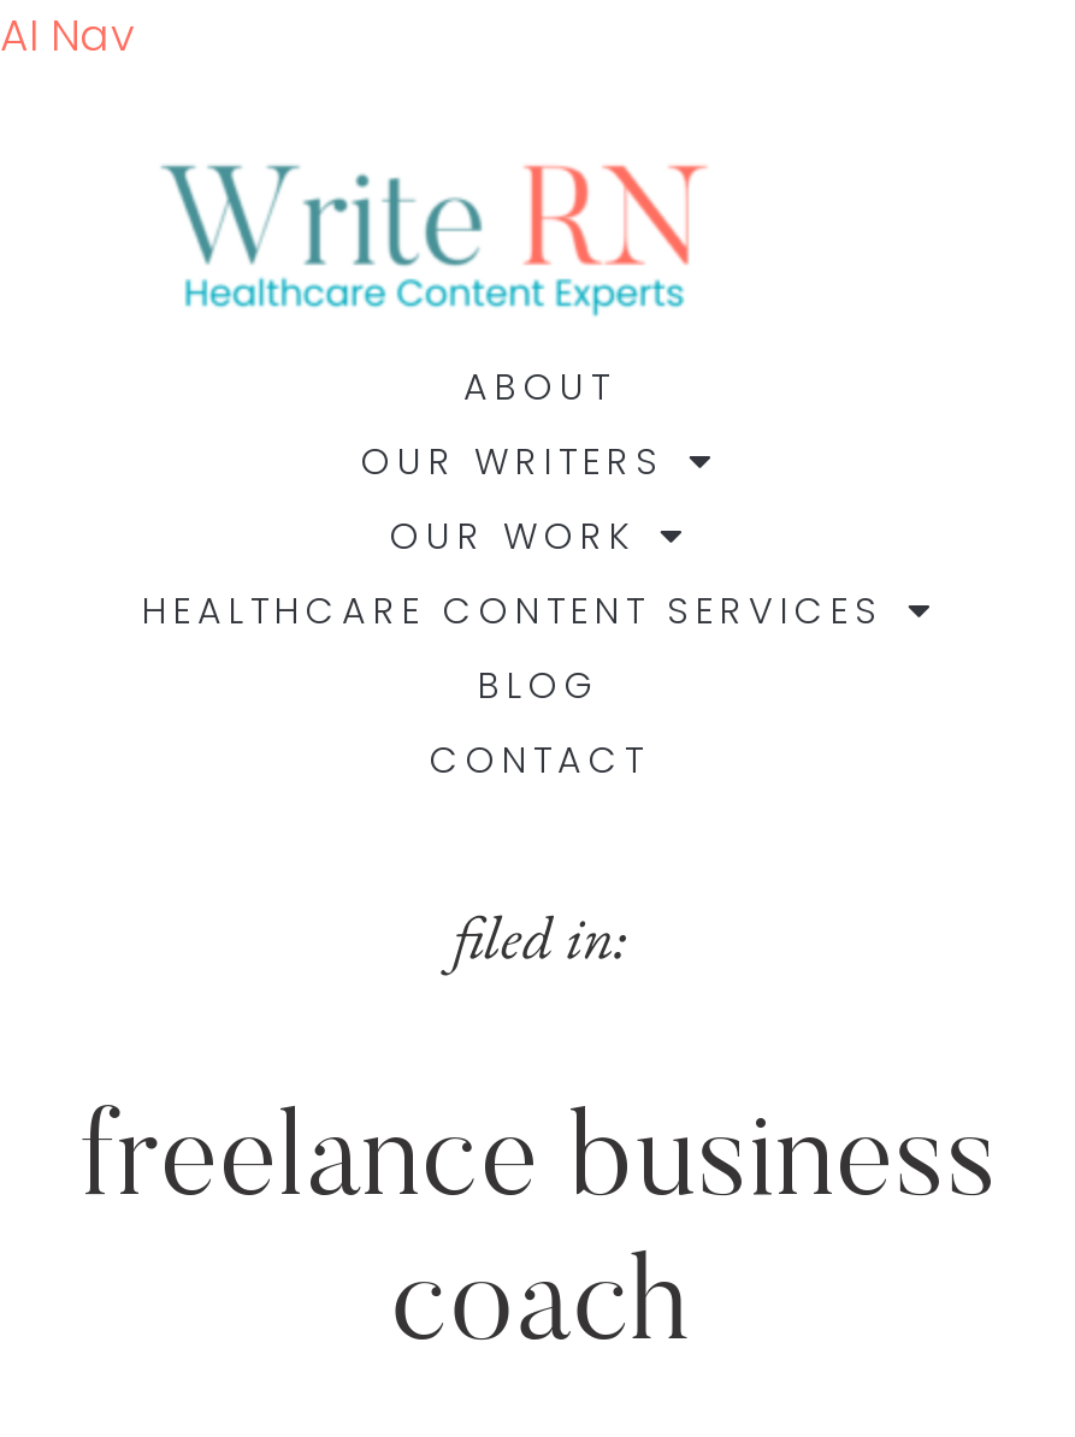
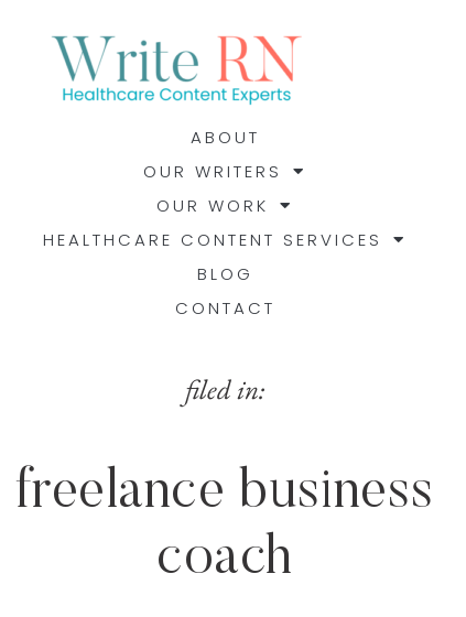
[0,5,135,65] AI Nav -> none

